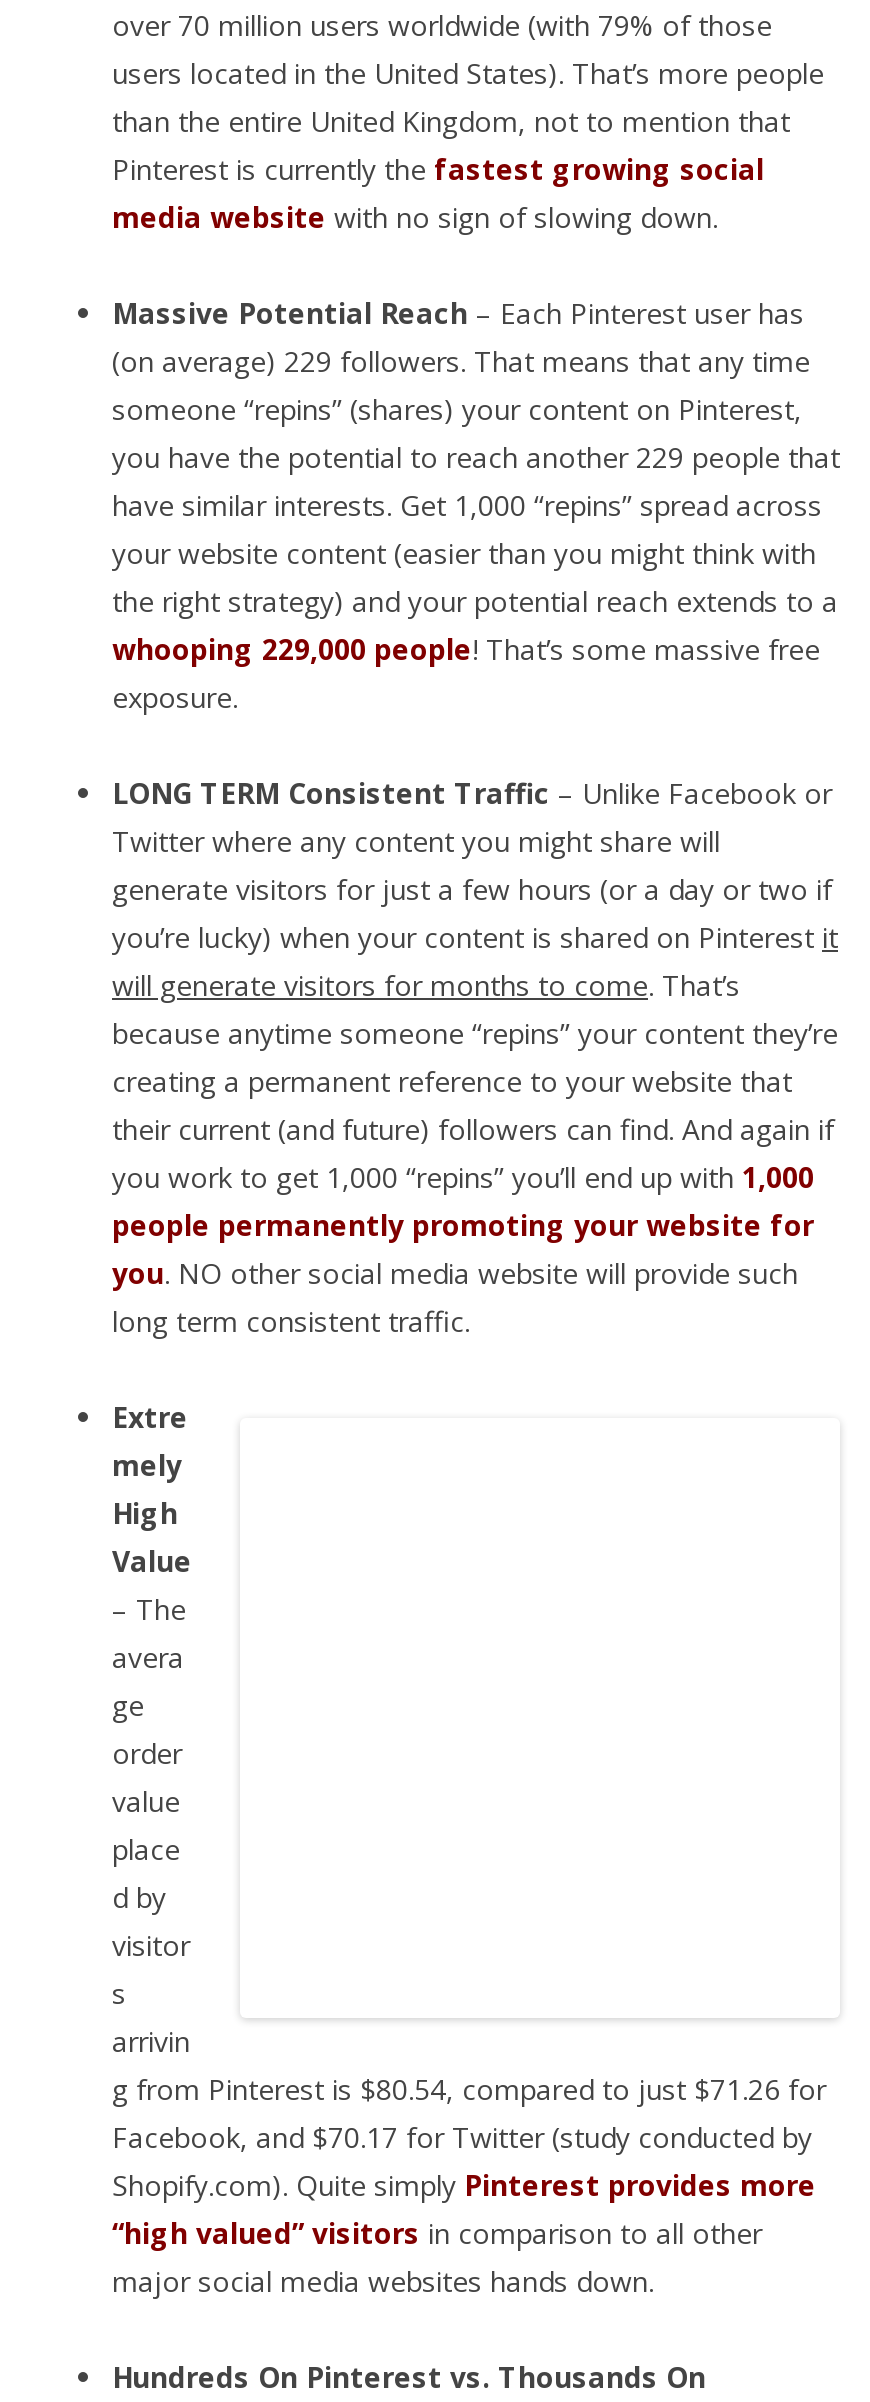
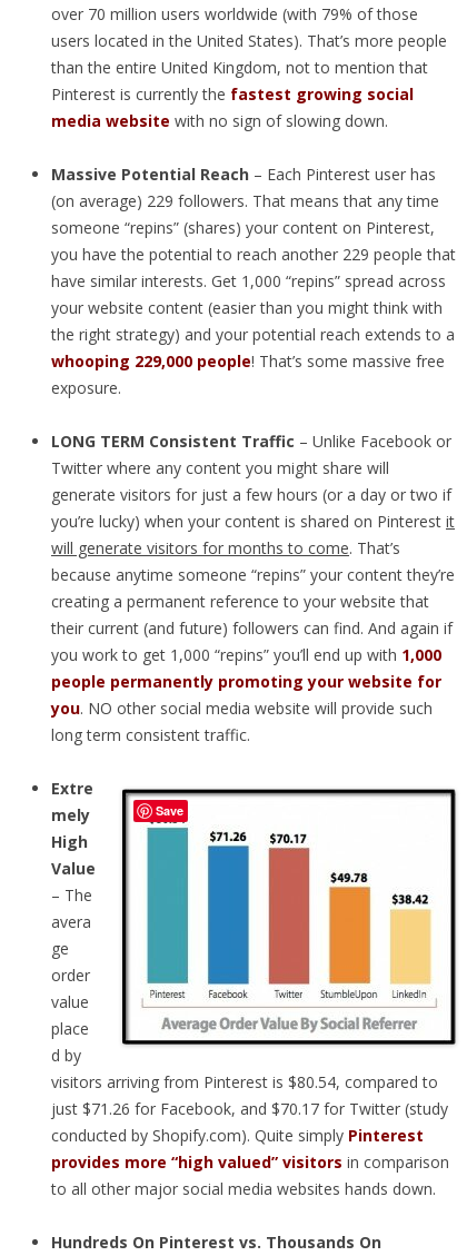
none -> [121,788,457,1047] [image] | Save

